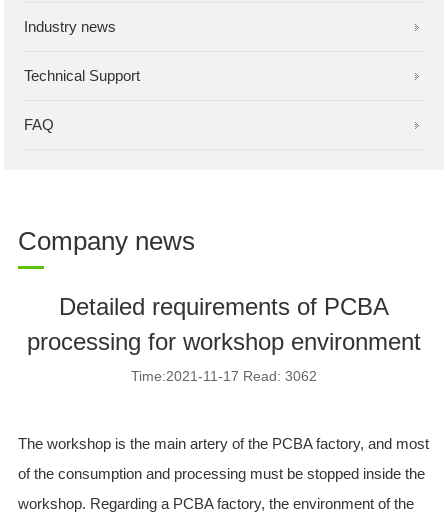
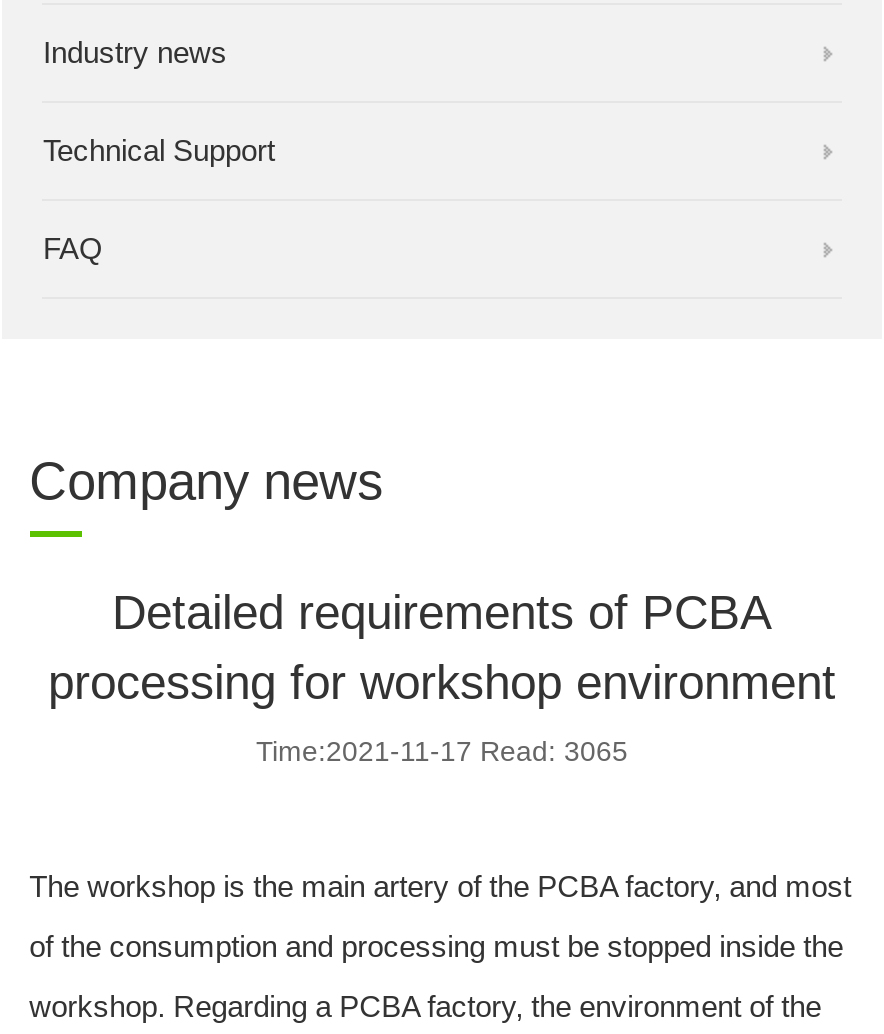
[131,368,317,384] Time:2021-11-17 Read: 3062 -> [256,736,628,768] Time:2021-11-17 Read: 3065

